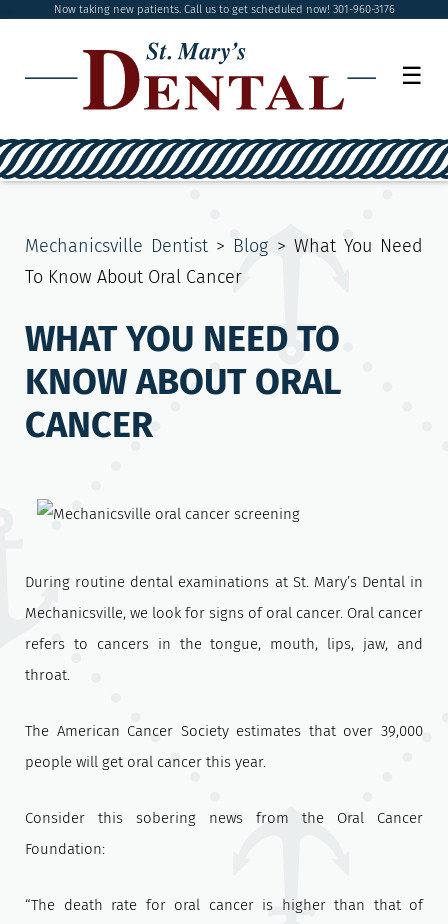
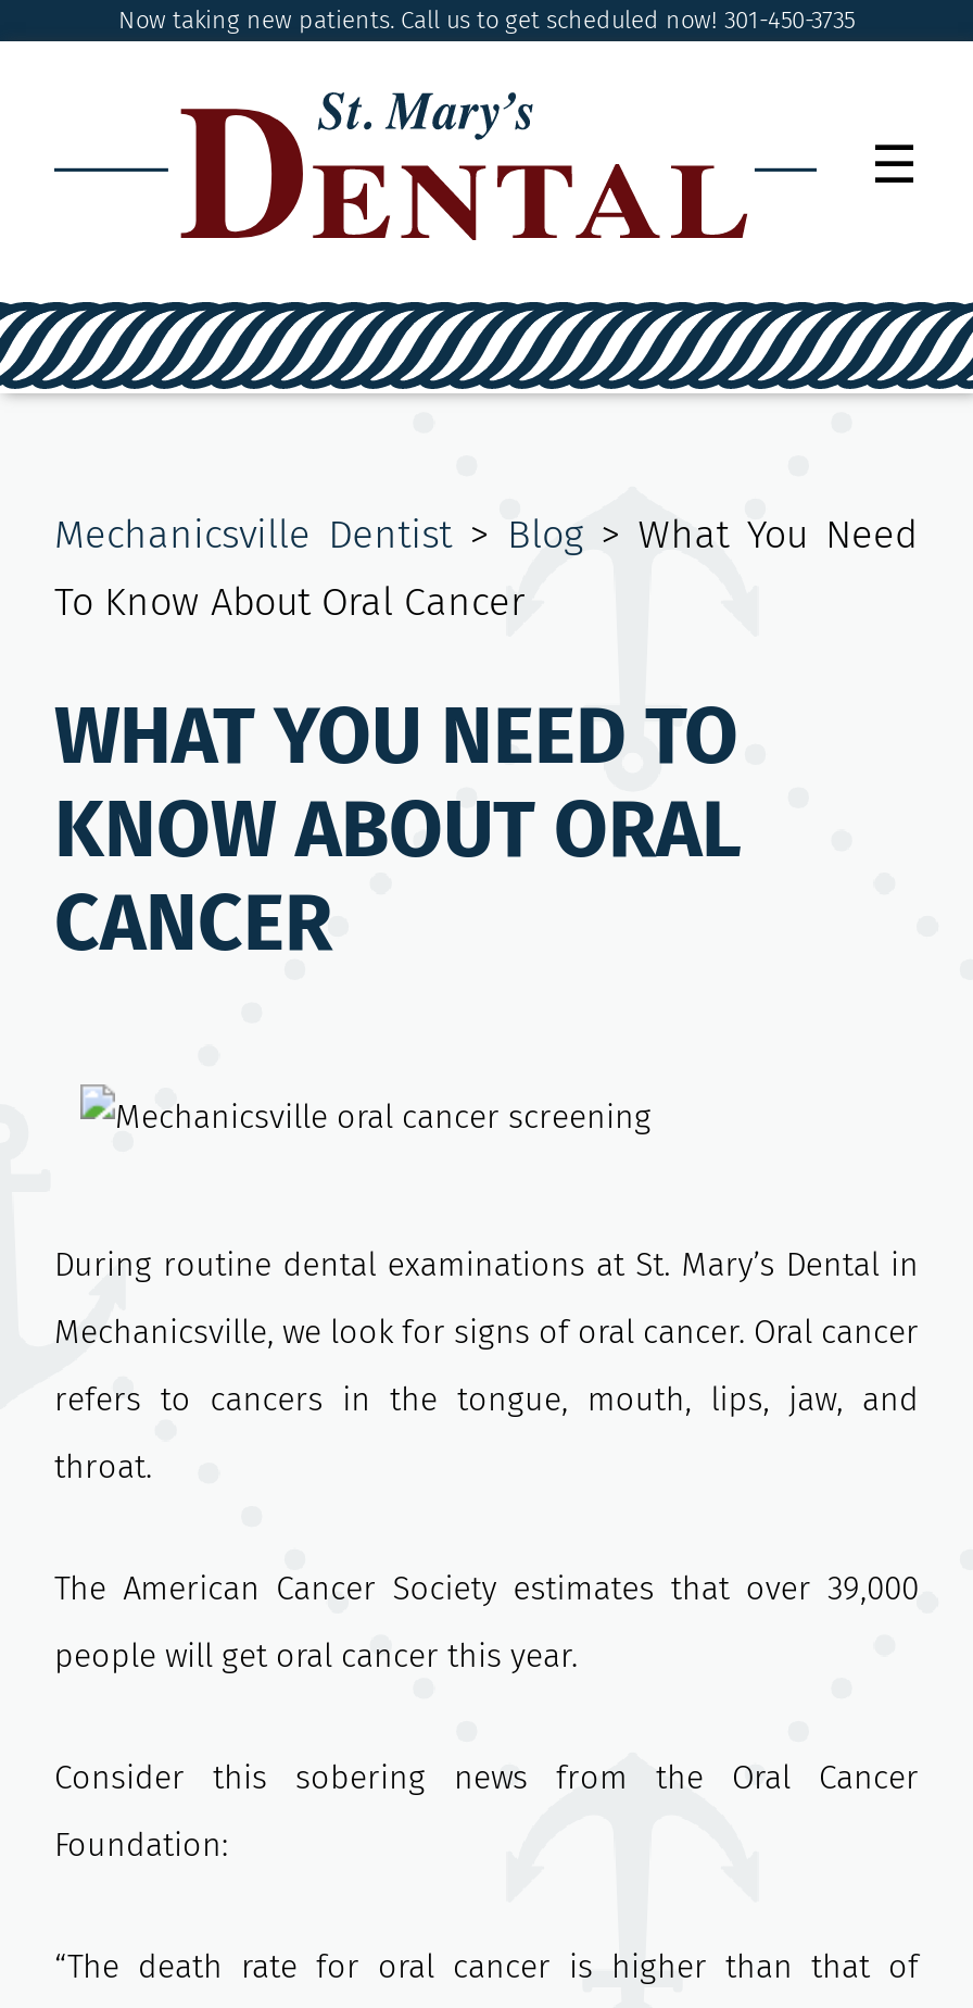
[53,3,394,16] Now taking new patients. Call us to get scheduled now! 301-960-3176 -> [118,7,855,35] Now taking new patients. Call us to get scheduled now! 301-450-3735

